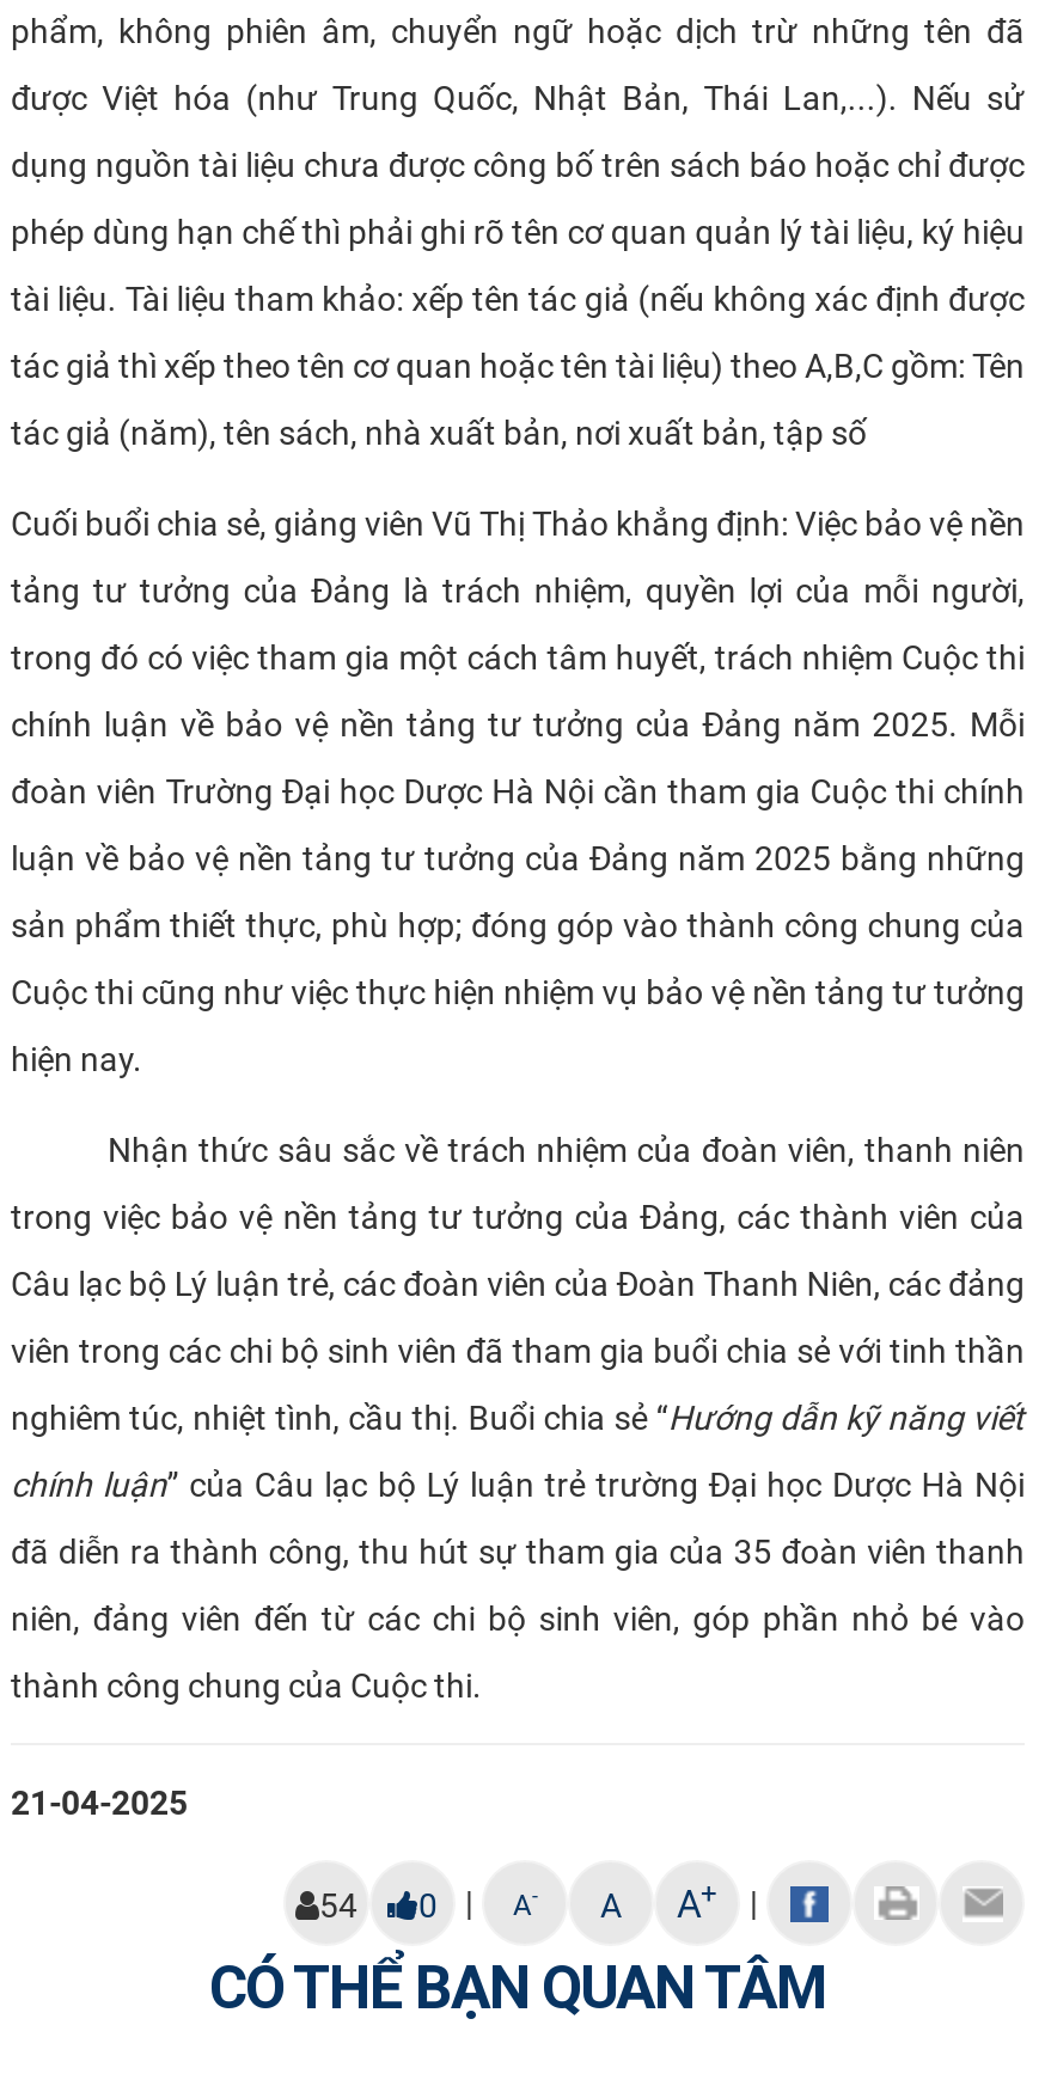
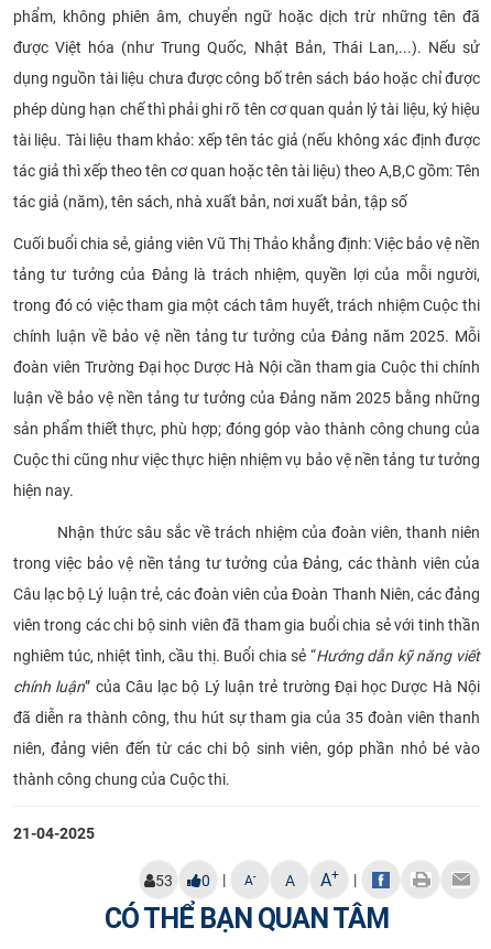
[319,1885,357,1924] 54 -> [155,871,173,889] 53

